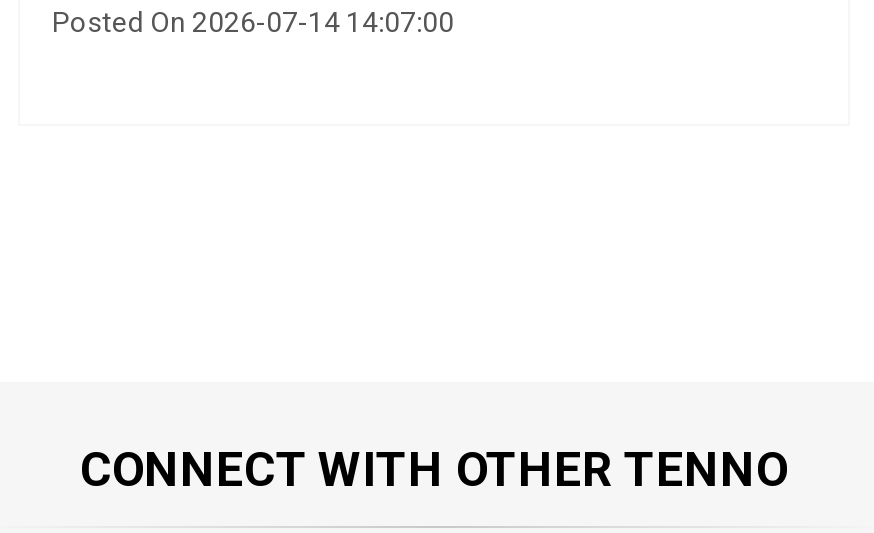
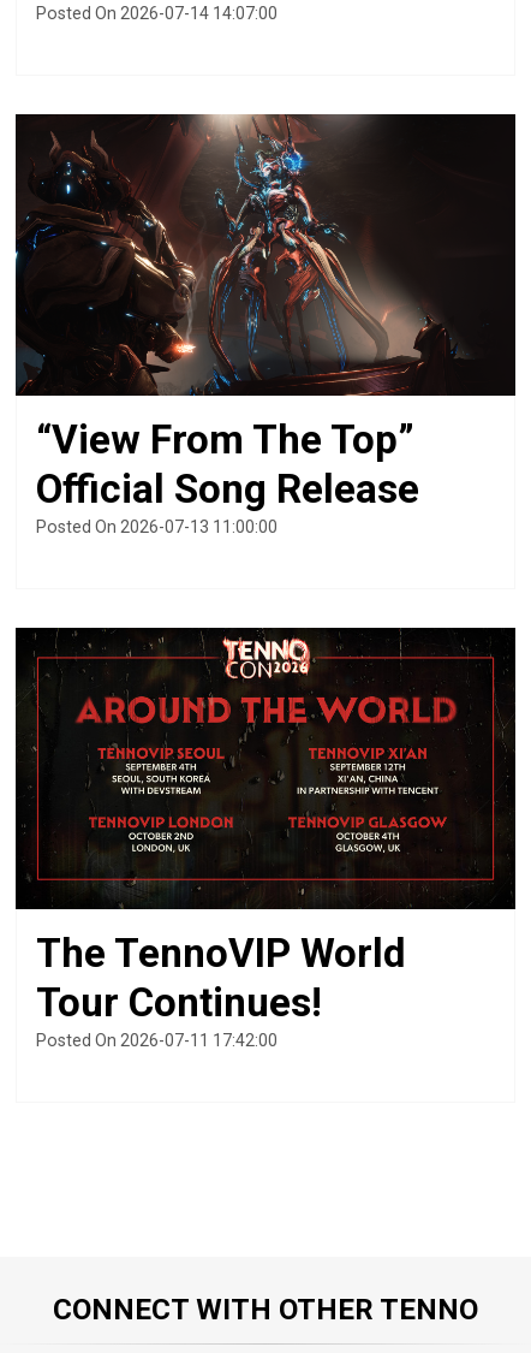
none -> [14,113,517,536] [image] | “View From The Top” | Official Song Release | Posted On 2026-07-13 11:00:00
none -> [14,627,517,1050] [image] | The TennoVIP World | Tour Continues! | Posted On 2026-07-11 17:42:00

